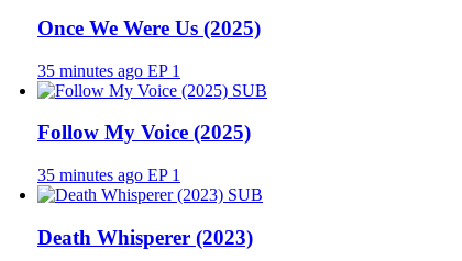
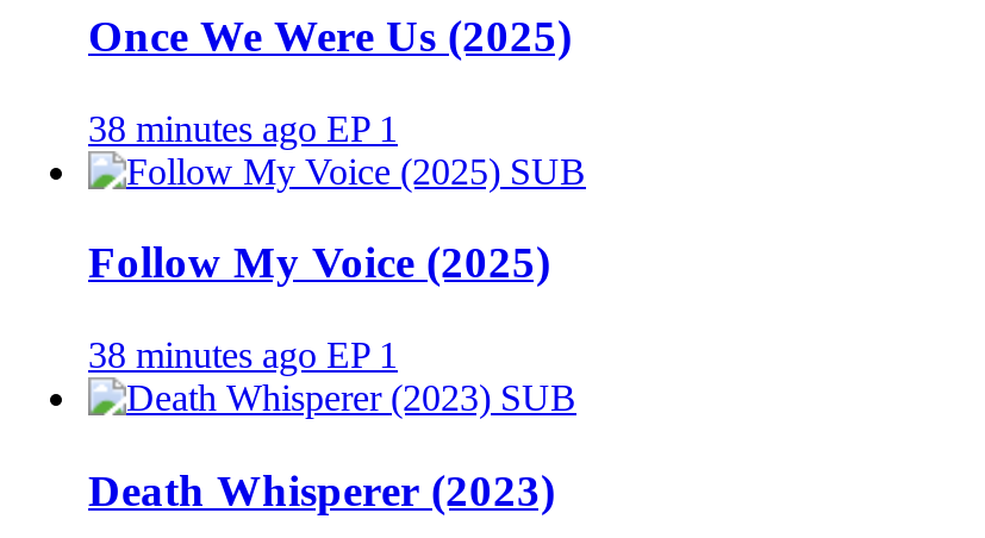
[37,61,180,80] 35 minutes ago EP 1 -> [88,107,398,148] 38 minutes ago EP 1
[37,166,180,184] 35 minutes ago EP 1 -> [88,335,398,375] 38 minutes ago EP 1

